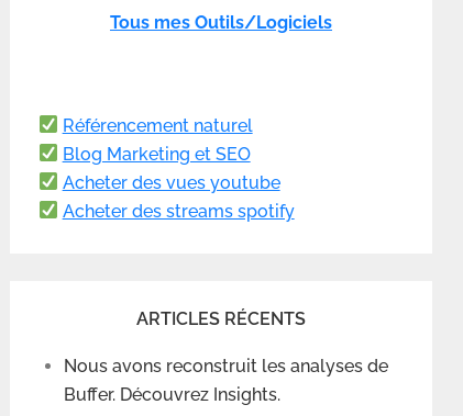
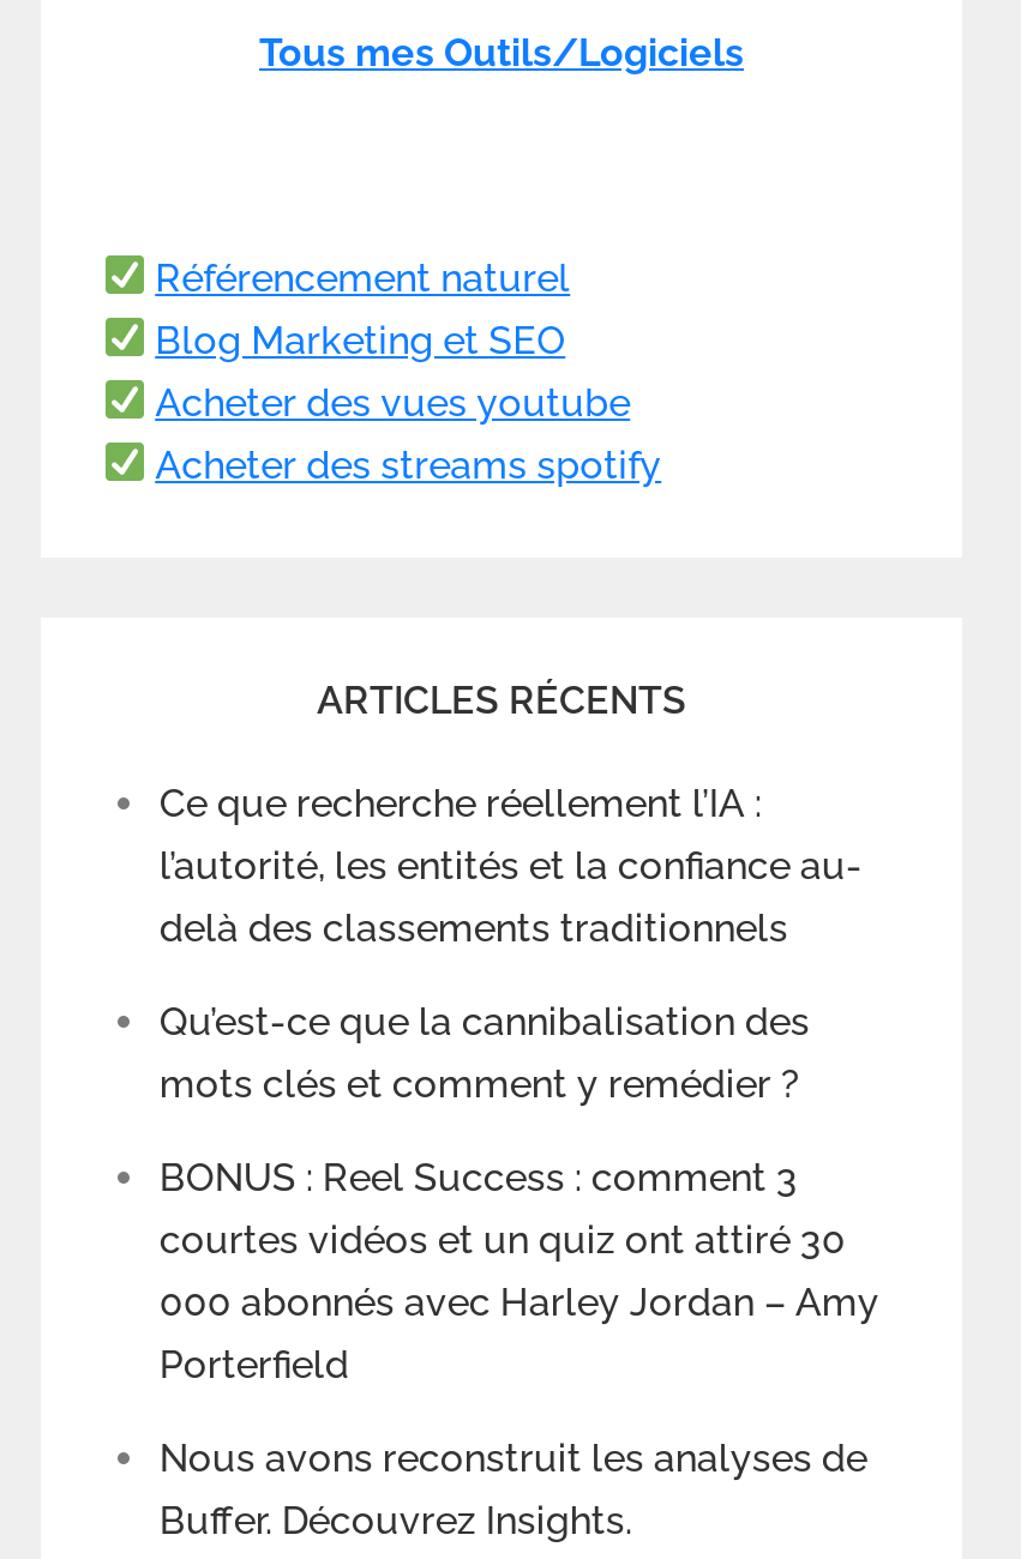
none -> [159,780,879,1387] Ce que recherche réellement l’IA : | l’autorité, les entités et la confiance au- | delà des classements traditionnels | Qu’est-ce que la cannibalisation des | mots clés et comment y remédier ? | BONUS : Reel Success : comment 3 | courtes vidéos et un quiz ont attiré 30 | 000 abonnés avec Harley Jordan – Amy | Porterfield

